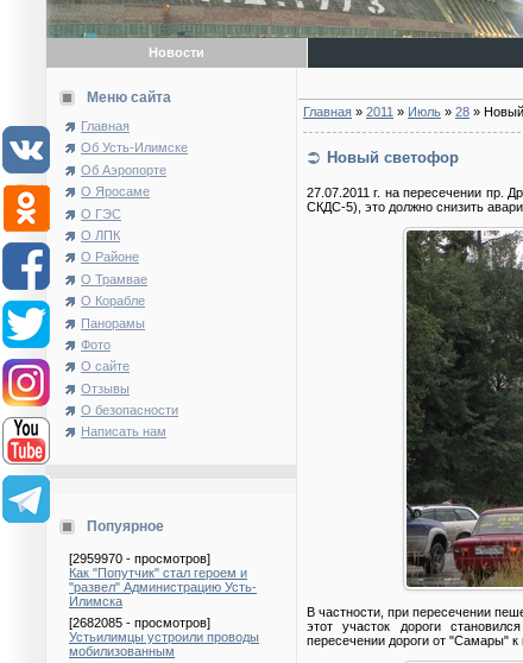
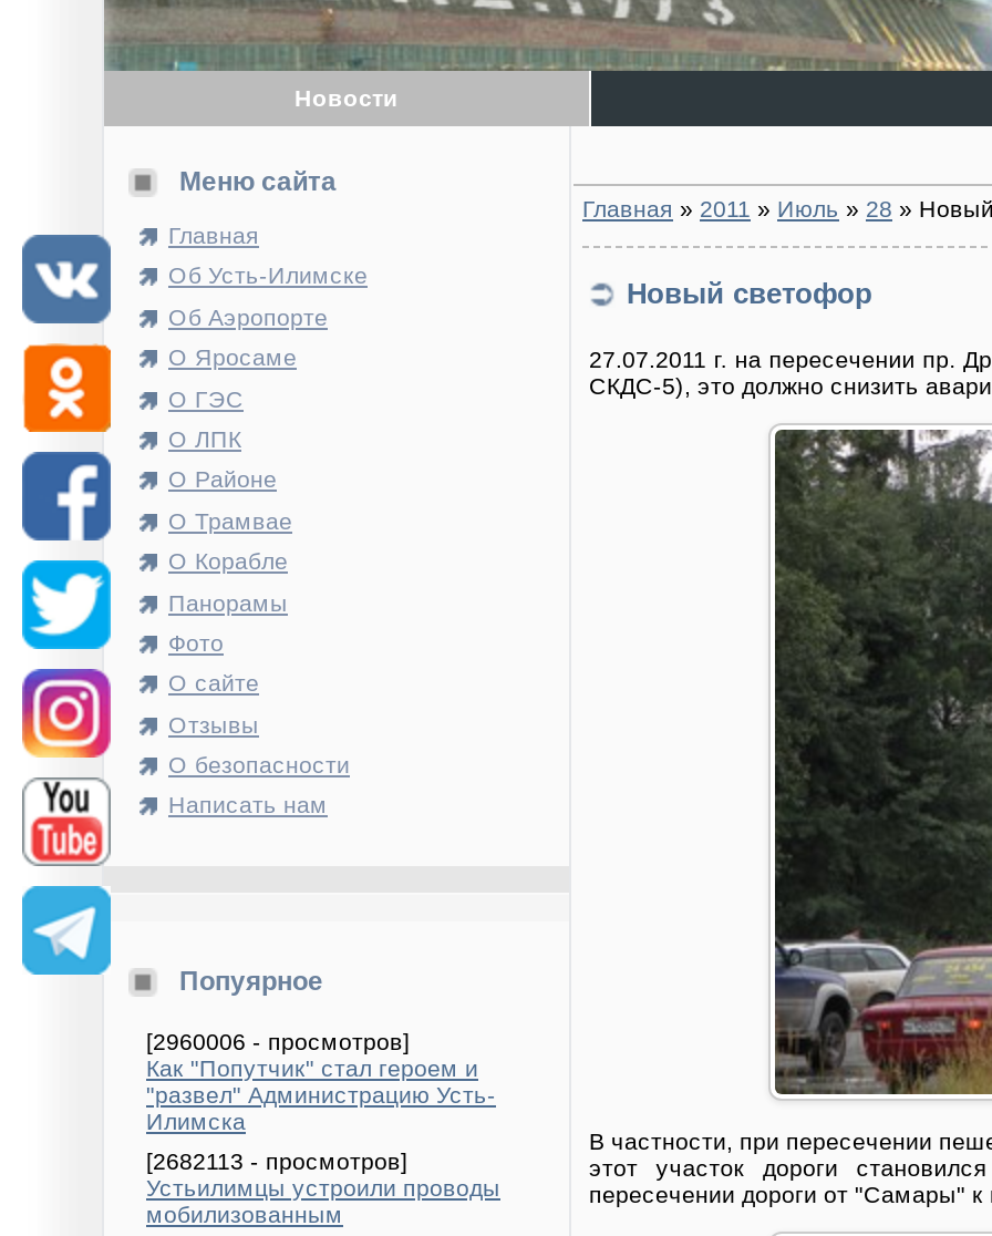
[69,551,210,566] [2959970 - просмотров] -> [146,1028,410,1054] [2960006 - просмотров]
[69,615,210,630] [2682085 - просмотров] -> [146,1147,407,1174] [2682113 - просмотров]

